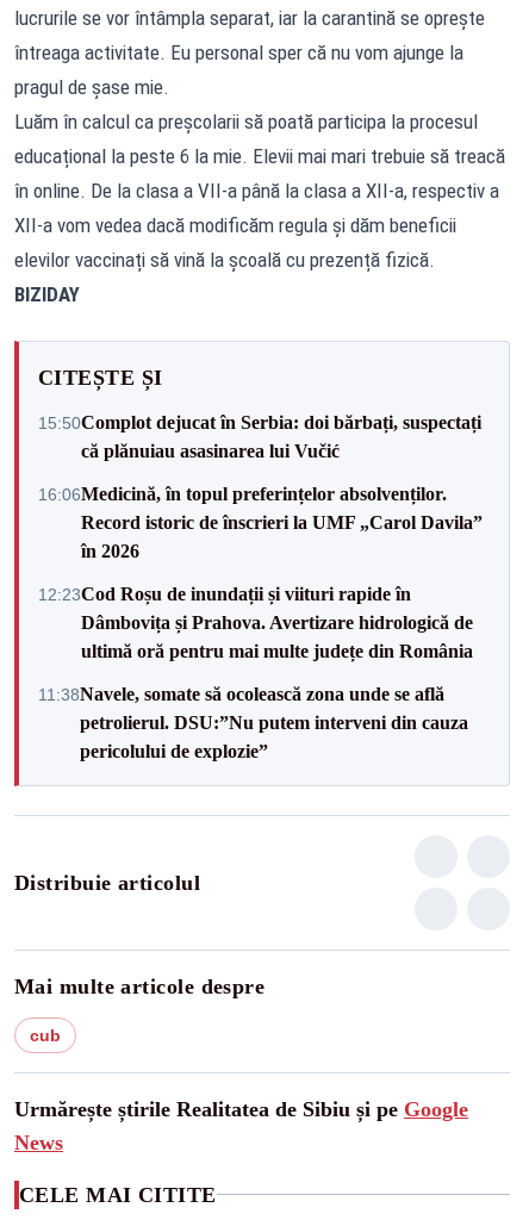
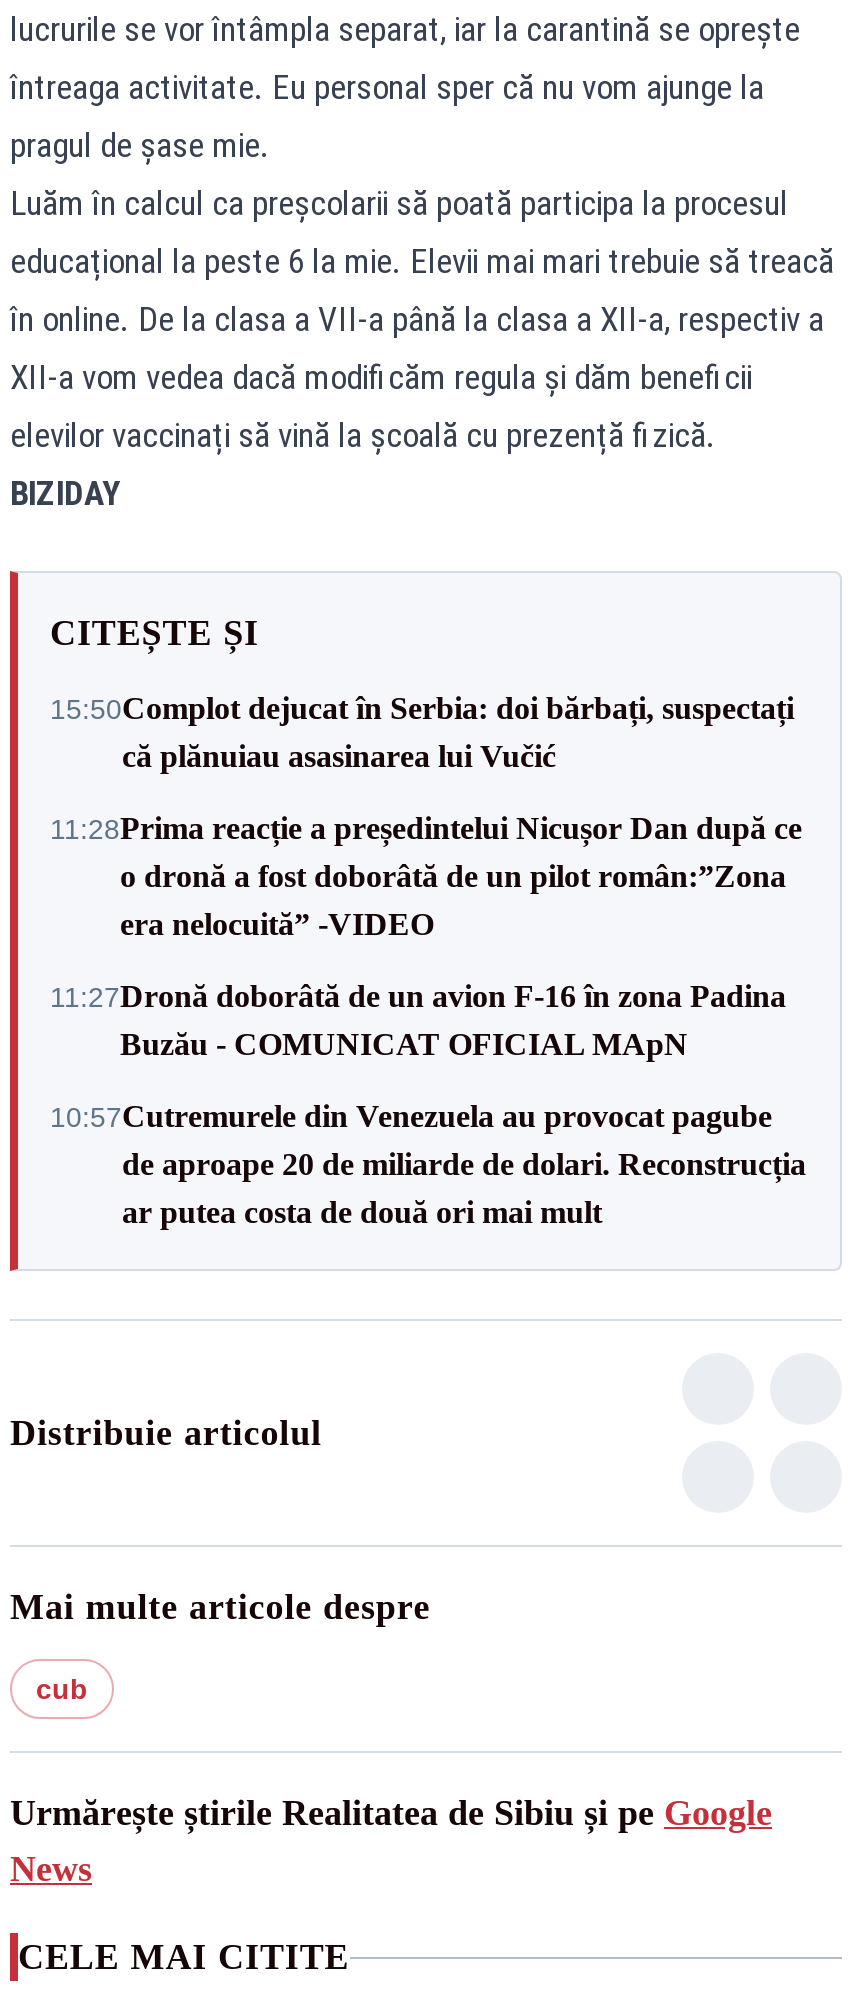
[38,483,483,561] 16:06Medicină, în topul preferințelor absolvenților. | Record istoric de înscrieri la UMF „Carol Davila” | în 2026 -> [50,811,802,941] 11:28Prima reacție a președintelui Nicușor Dan după ce | o dronă a fost doborâtă de un pilot român:”Zona | era nelocuită” -VIDEO
[38,583,473,661] 12:23Cod Roșu de inundații și viituri rapide în | Dâmbovița și Prahova. Avertizare hidrologică de | ultimă oră pentru mai multe județe din România -> [50,979,786,1061] 11:27Dronă doborâtă de un avion F‑16 în zona Padina | Buzău - COMUNICAT OFICIAL MApN
[38,683,468,761] 11:38Navele, somate să ocolească zona unde se află | petrolierul. DSU:”Nu putem interveni din cauza | pericolului de explozie” -> [50,1099,806,1229] 10:57Cutremurele din Venezuela au provocat pagube | de aproape 20 de miliarde de dolari. Reconstrucția | ar putea costa de două ori mai mult

